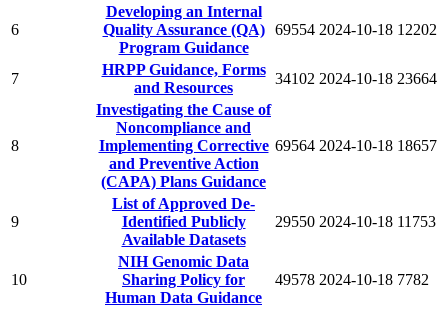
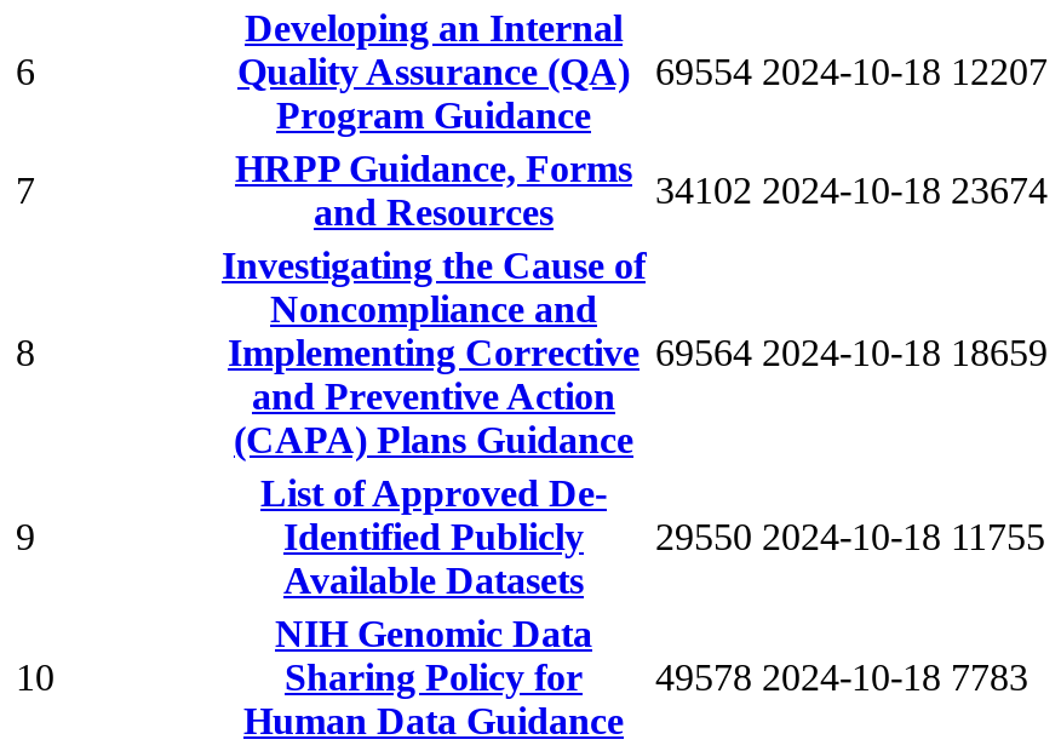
[102,21,437,38] Quality Assurance (QA) 69554 2024-10-18 12202 -> [237,50,1048,92] Quality Assurance (QA) 69554 2024-10-18 12207
[275,70,437,87] 34102 2024-10-18 23664 -> [655,169,1048,210] 34102 2024-10-18 23674
[98,137,437,154] Implementing Corrective 69564 2024-10-18 18657 -> [228,331,1048,373] Implementing Corrective 69564 2024-10-18 18659
[121,213,436,230] Identified Publicly 29550 2024-10-18 11753 -> [283,516,1045,557] Identified Publicly 29550 2024-10-18 11755
[122,271,429,288] Sharing Policy for 49578 2024-10-18 7782 -> [285,656,1028,697] Sharing Policy for 49578 2024-10-18 7783

